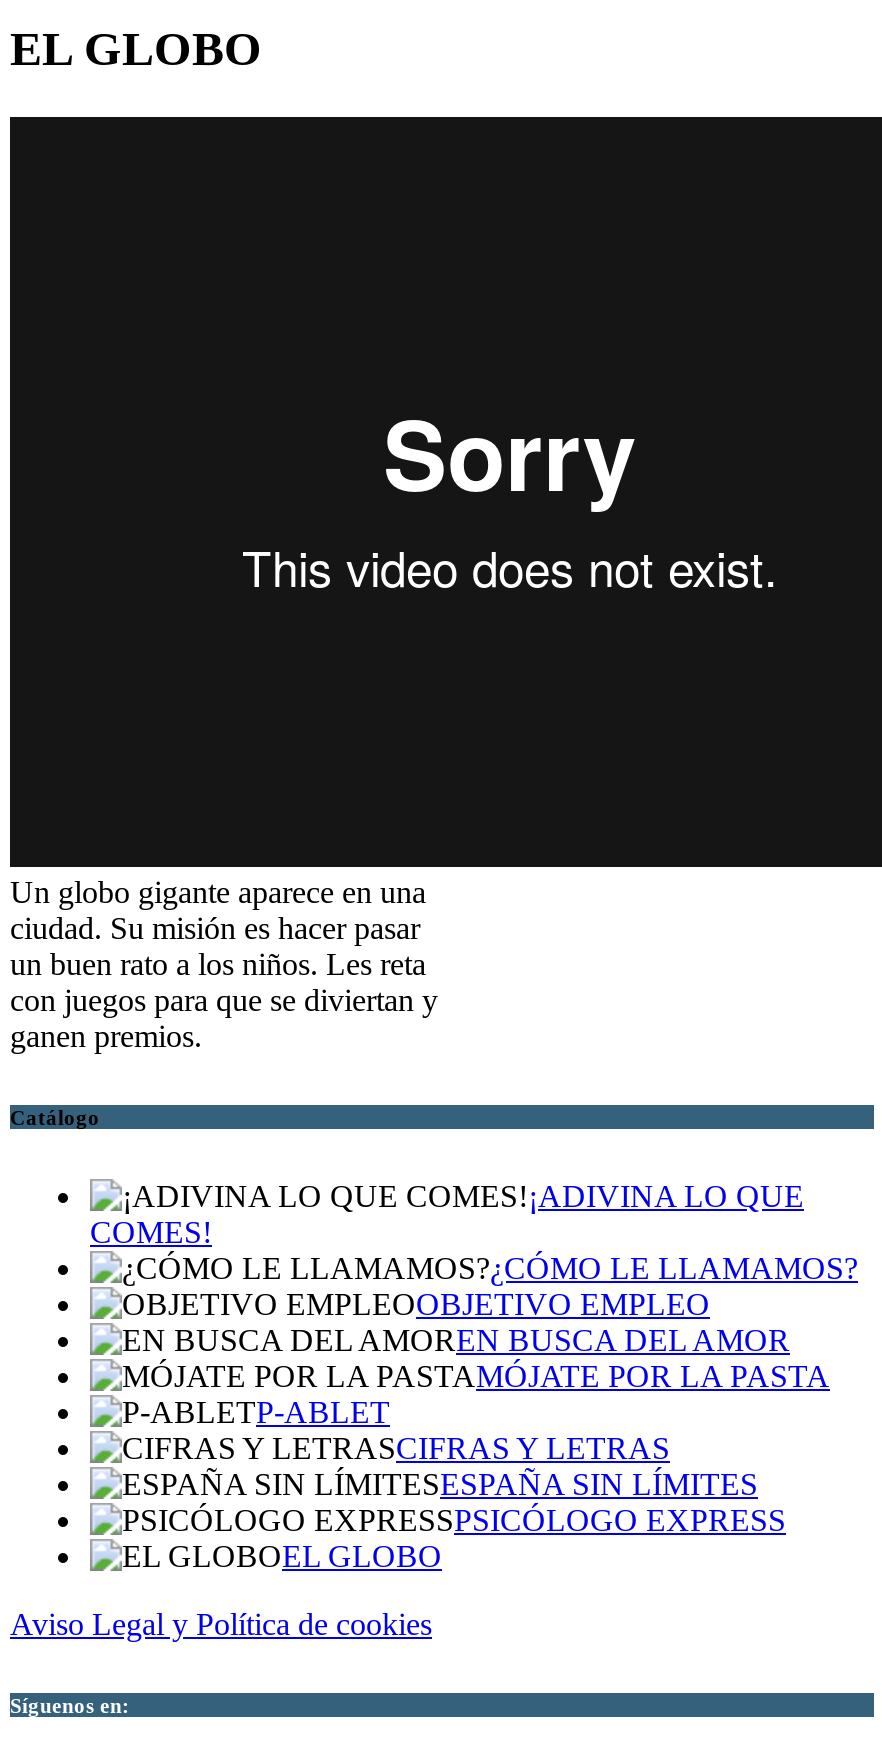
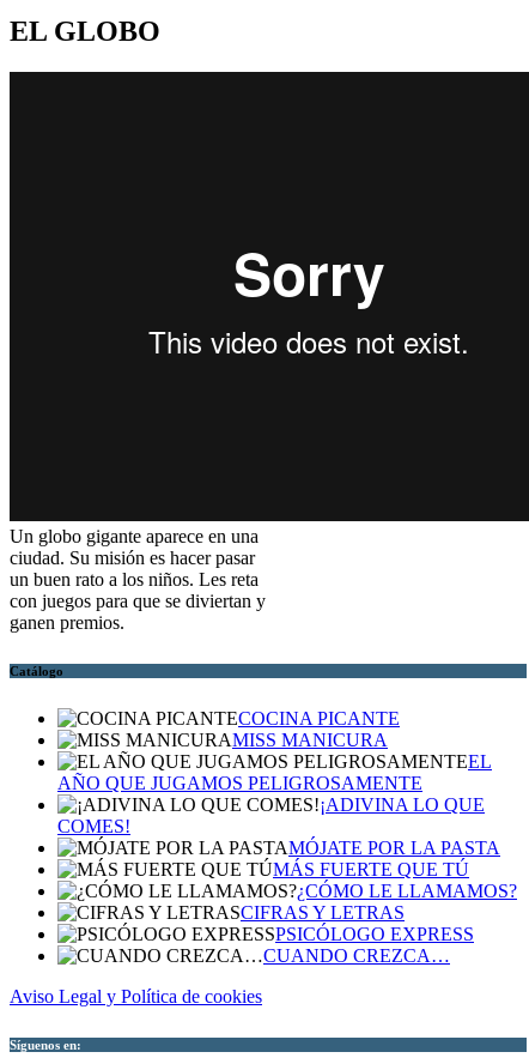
none -> [57,708,492,793] [image] | COCINA PICANTE | MISS MANICURA | EL | AÑO QUE JUGAMOS PELIGROSAMENTE
moved [90,1179,804,1249] -> [57,794,485,836]: ¡ADIVINA LO QUE | COMES!
moved [490,1251,858,1285] -> [297,880,517,901]: ¿CÓMO LE LLAMAMOS?
[416,1287,790,1357] OBJETIVO EMPLEO | EN BUSCA DEL AMOR -> none
[256,1395,390,1429] P-ABLET -> [273,859,469,879] MÁS FUERTE QUE TÚ
moved [396,1431,670,1465] -> [241,902,405,922]: CIFRAS Y LETRAS
[440,1467,758,1501] ESPAÑA SIN LÍMITES -> none
[282,1539,442,1573] EL GLOBO -> [263,945,450,966] CUANDO CREZCA…

